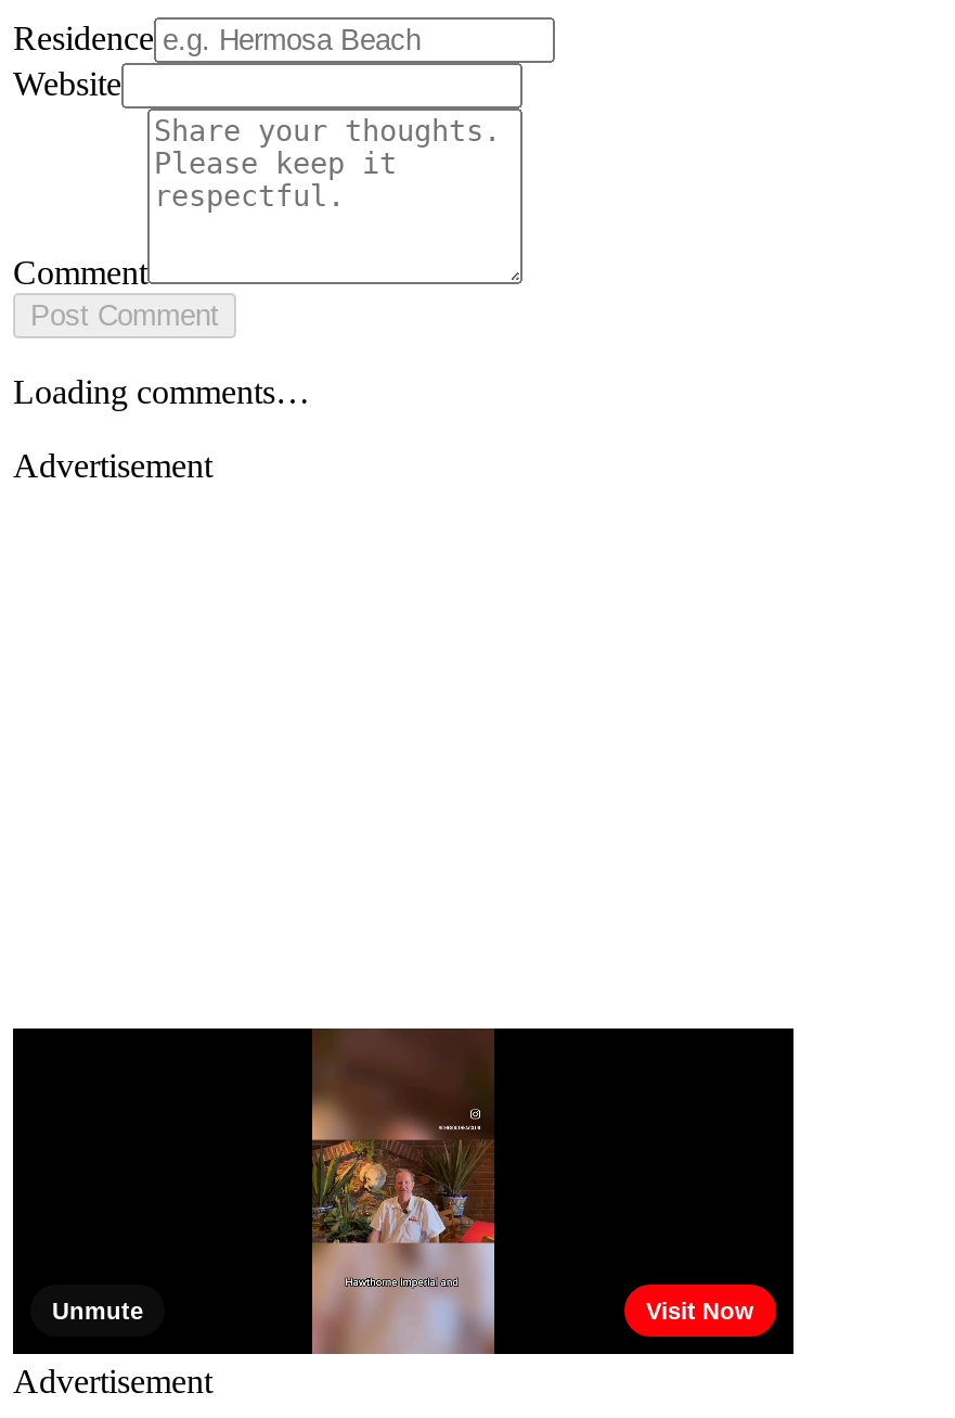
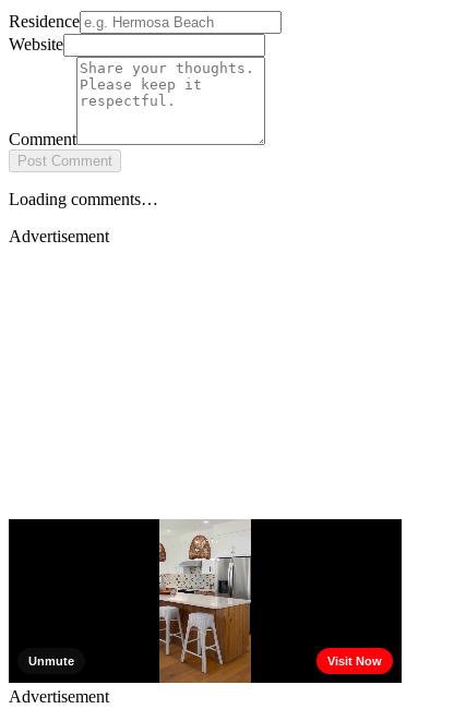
[310,1029,496,1354] [image] -> [158,519,252,683] [image]

